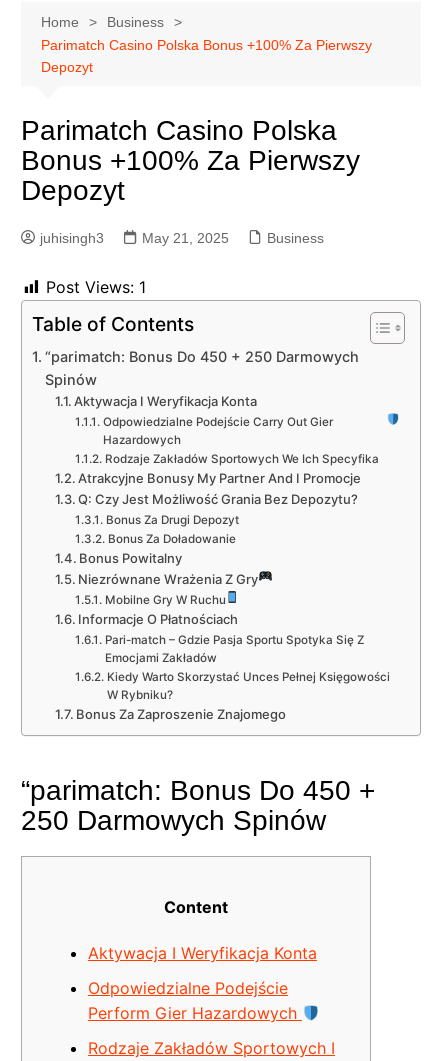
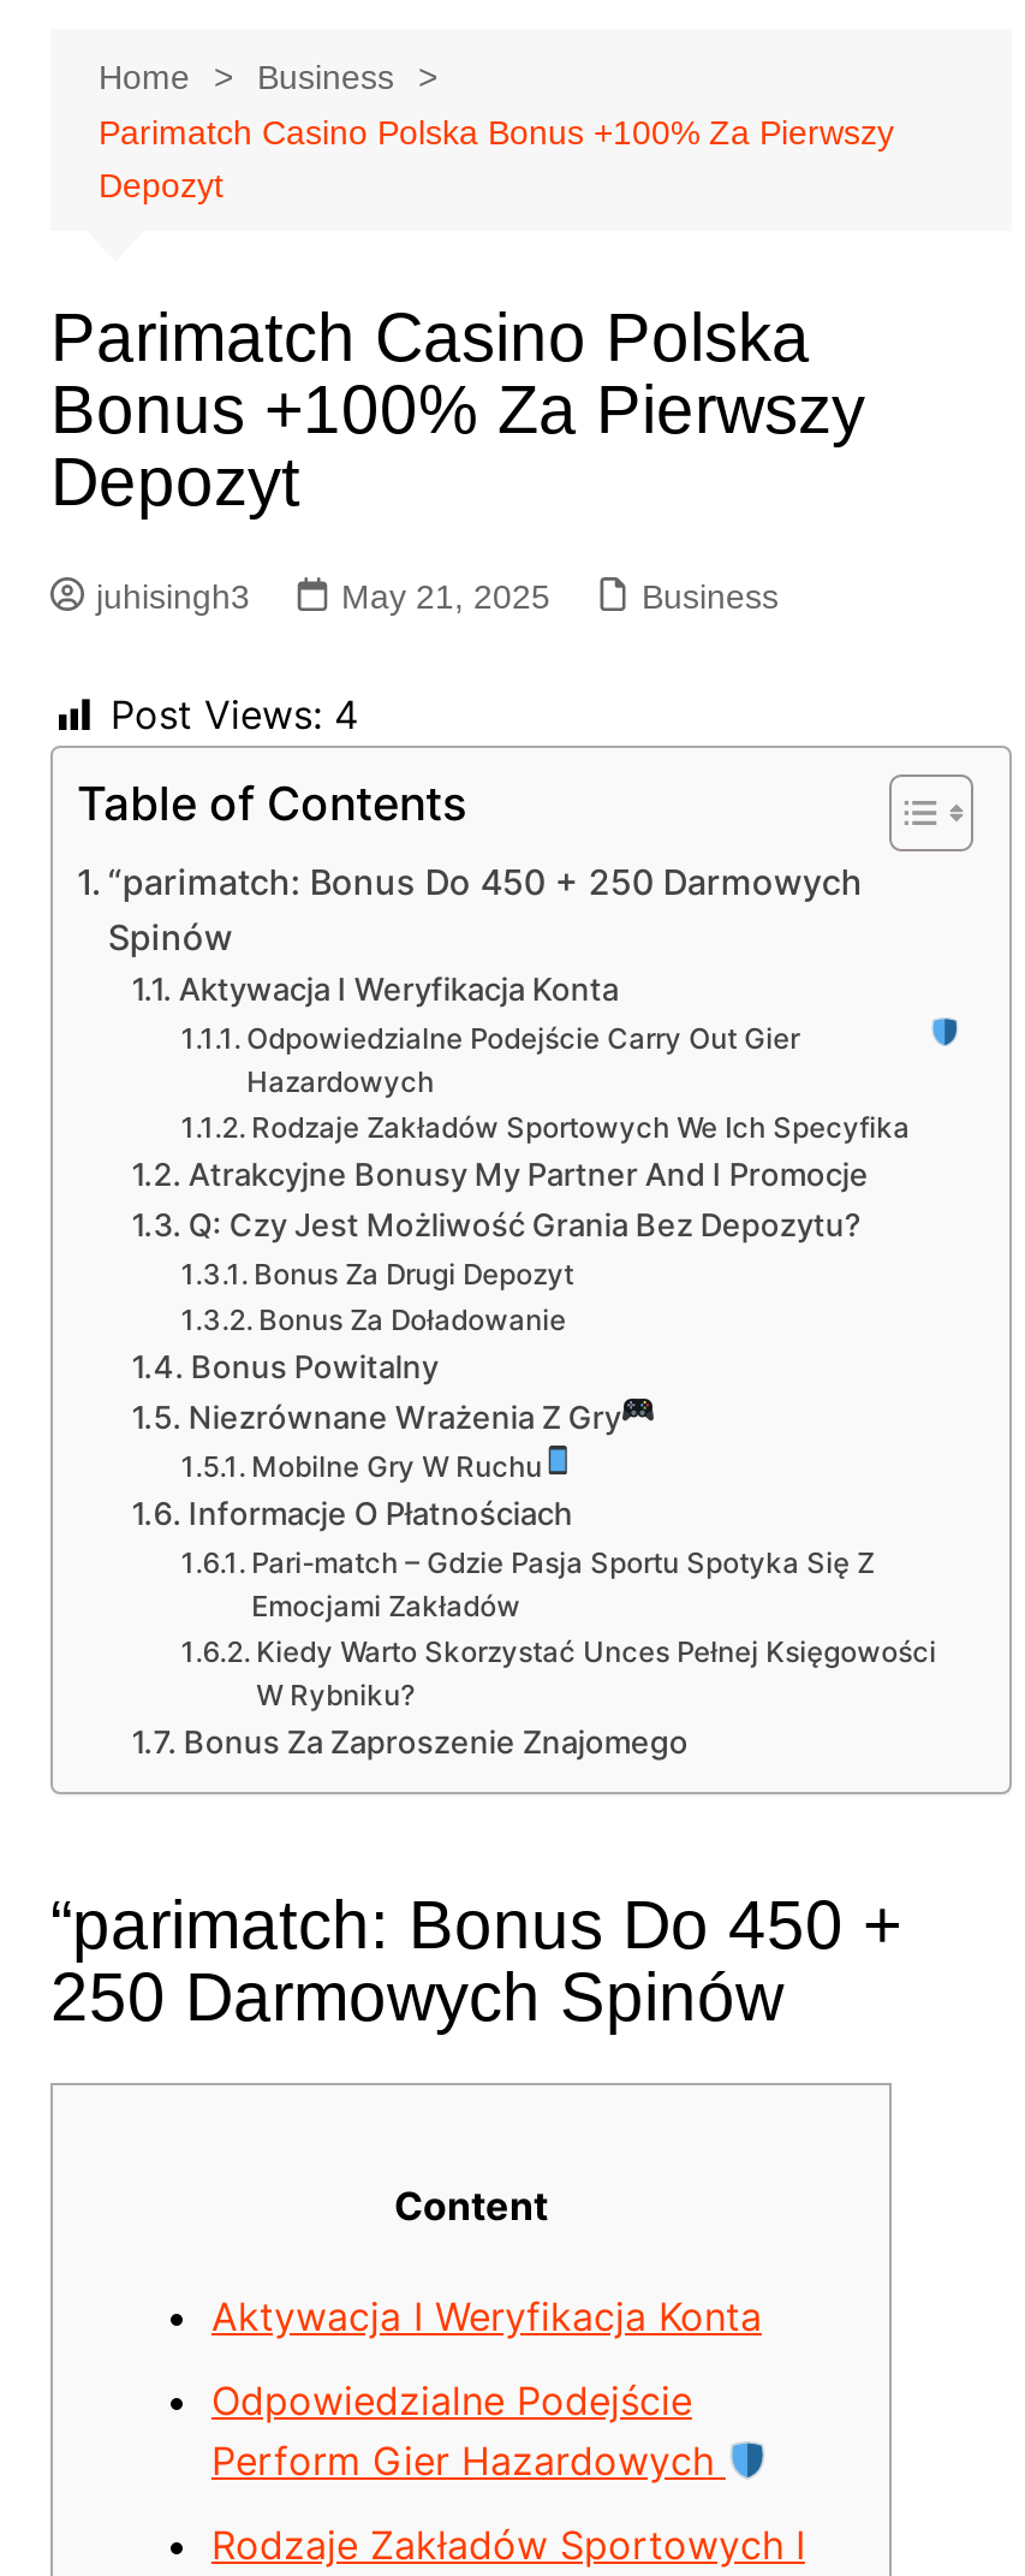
[46,277,146,297] Post Views: 1 -> [111,690,358,738] Post Views: 4

